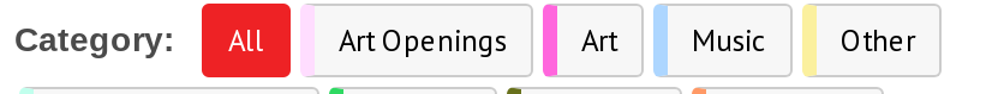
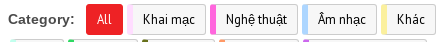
[339,20,915,58] Art Openings | Art | Music | Other -> [143,11,425,27] Khai mạc | Nghệ thuật | Âm nhạc | Khác

